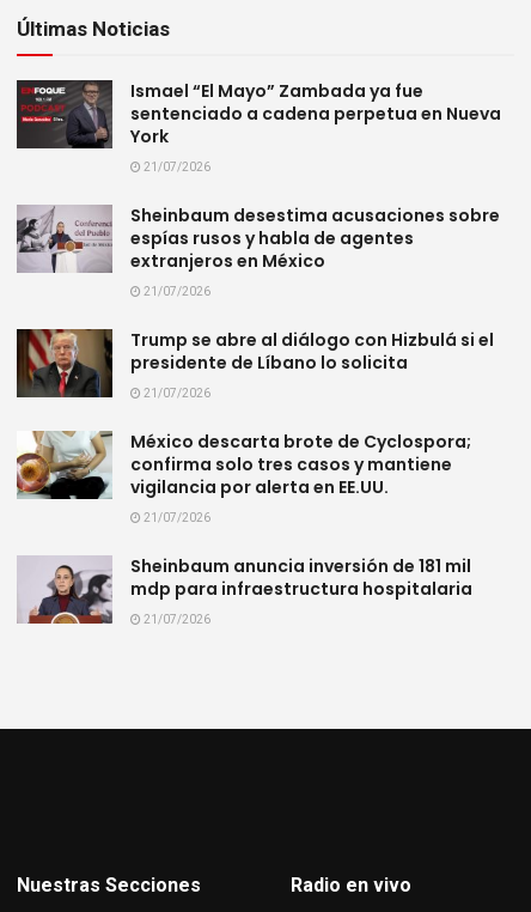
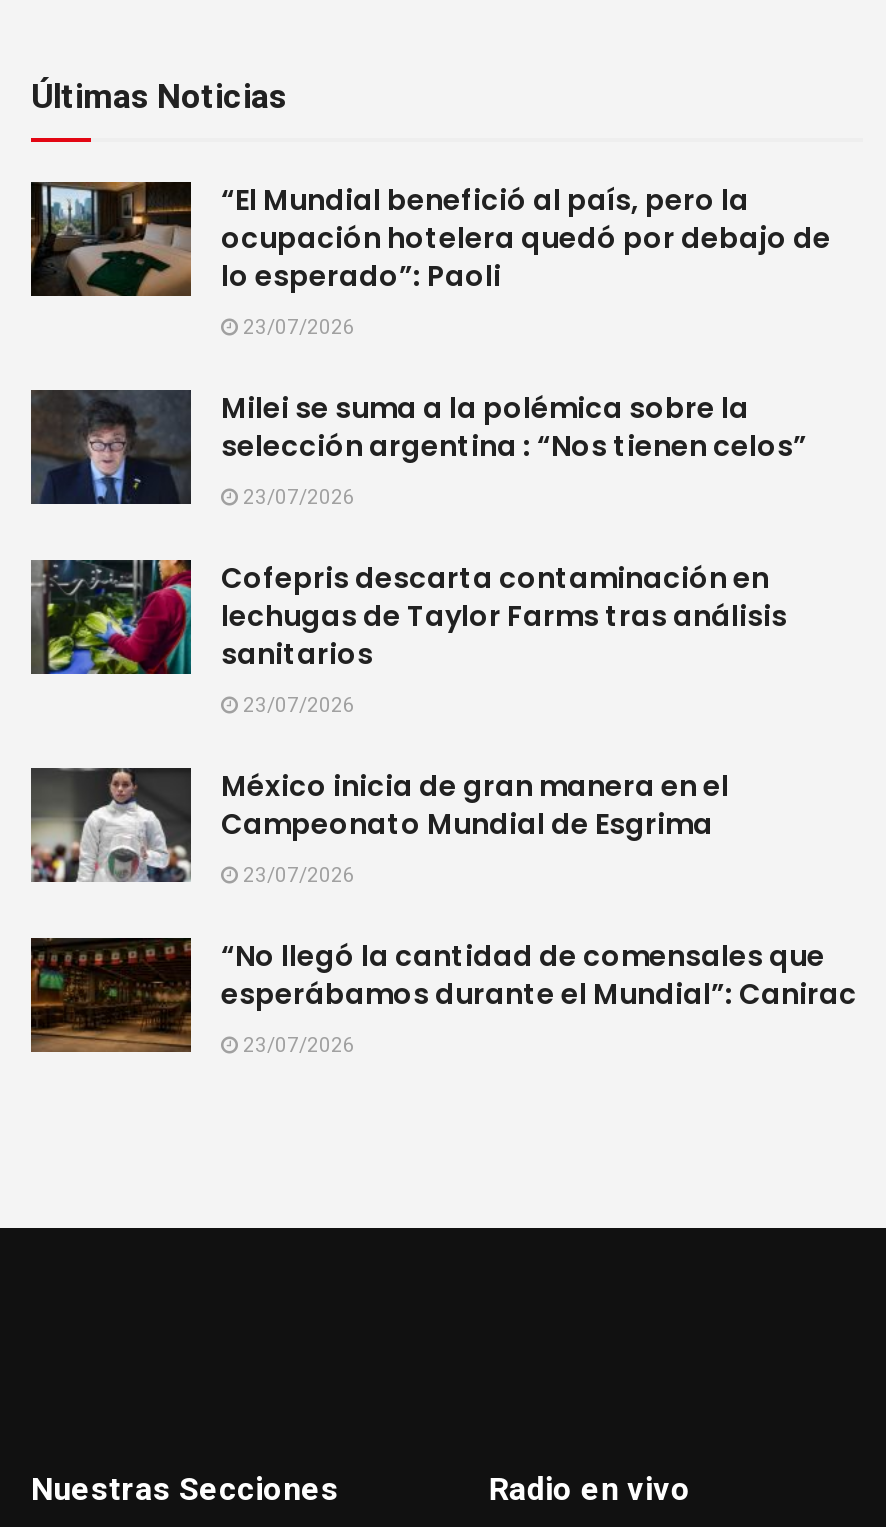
[18,79,501,176] [image] | Ismael “El Mayo” Zambada ya fue | sentenciado a cadena perpetua en Nueva | York | 21/07/2026 -> [31,180,831,342] [image] | “El Mundial benefició al país, pero la | ocupación hotelera quedó por debajo de | lo esperado”: Paoli | 23/07/2026
[17,203,500,300] [image] | Sheinbaum desestima acusaciones sobre | espías rusos y habla de agentes | extranjeros en México | 21/07/2026 -> [31,388,807,512] [image] | Milei se suma a la polémica sobre la | selección argentina : “Nos tienen celos” | 23/07/2026
[17,328,494,402] [image] | Trump se abre al diálogo con Hizbulá si el | presidente de Líbano lo solicita | 21/07/2026 -> [31,558,787,720] [image] | Cofepris descarta contaminación en | lechugas de Taylor Farms tras análisis | sanitarios | 23/07/2026
[17,430,471,527] [image] | México descarta brote de Cyclospora; | confirma solo tres casos y mantiene | vigilancia por alerta en EE.UU. | 21/07/2026 -> [29,766,729,890] [image] | México inicia de gran manera en el | Campeonato Mundial de Esgrima | 23/07/2026
[17,554,472,628] [image] | Sheinbaum anuncia inversión de 181 mil | mdp para infraestructura hospitalaria | 21/07/2026 -> [29,936,857,1060] [image] | “No llegó la cantidad de comensales que | esperábamos durante el Mundial”: Canirac | 23/07/2026

